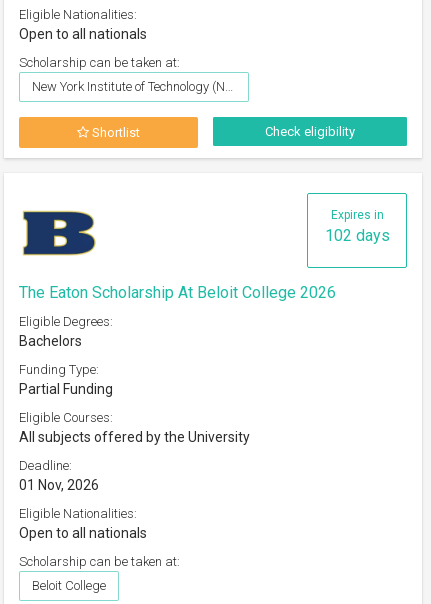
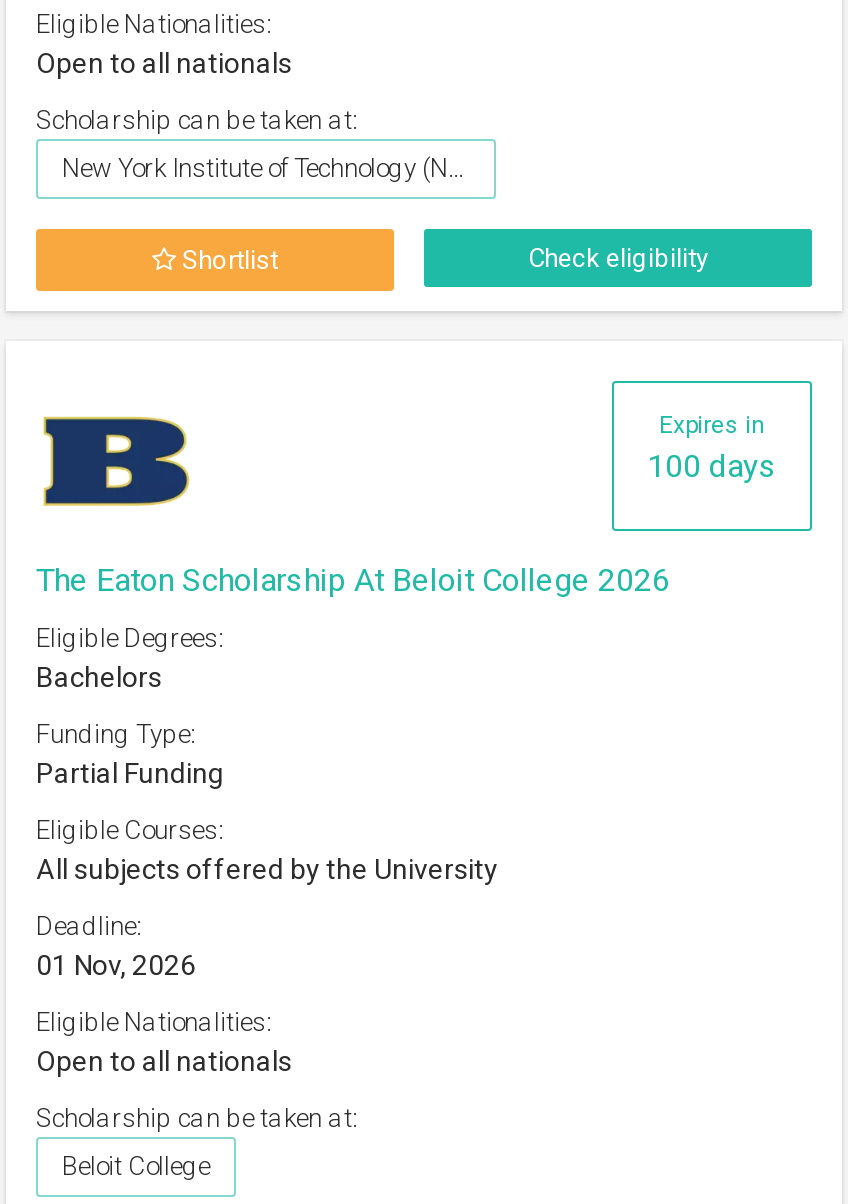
[324,226,389,245] 102 days -> [647,447,777,485] 100 days

